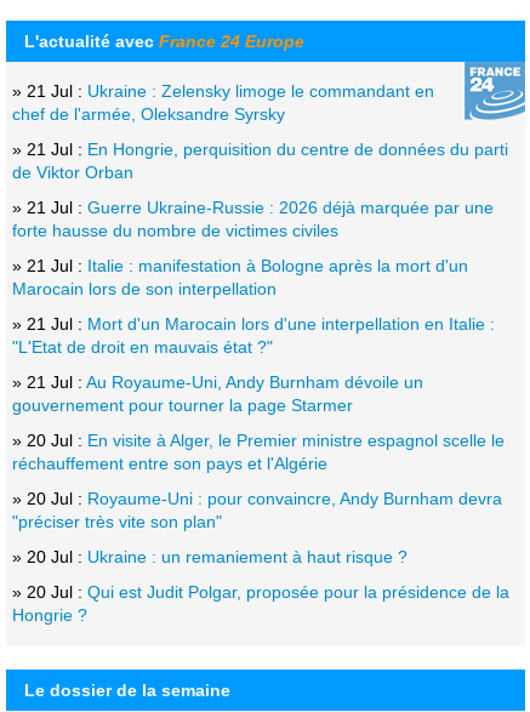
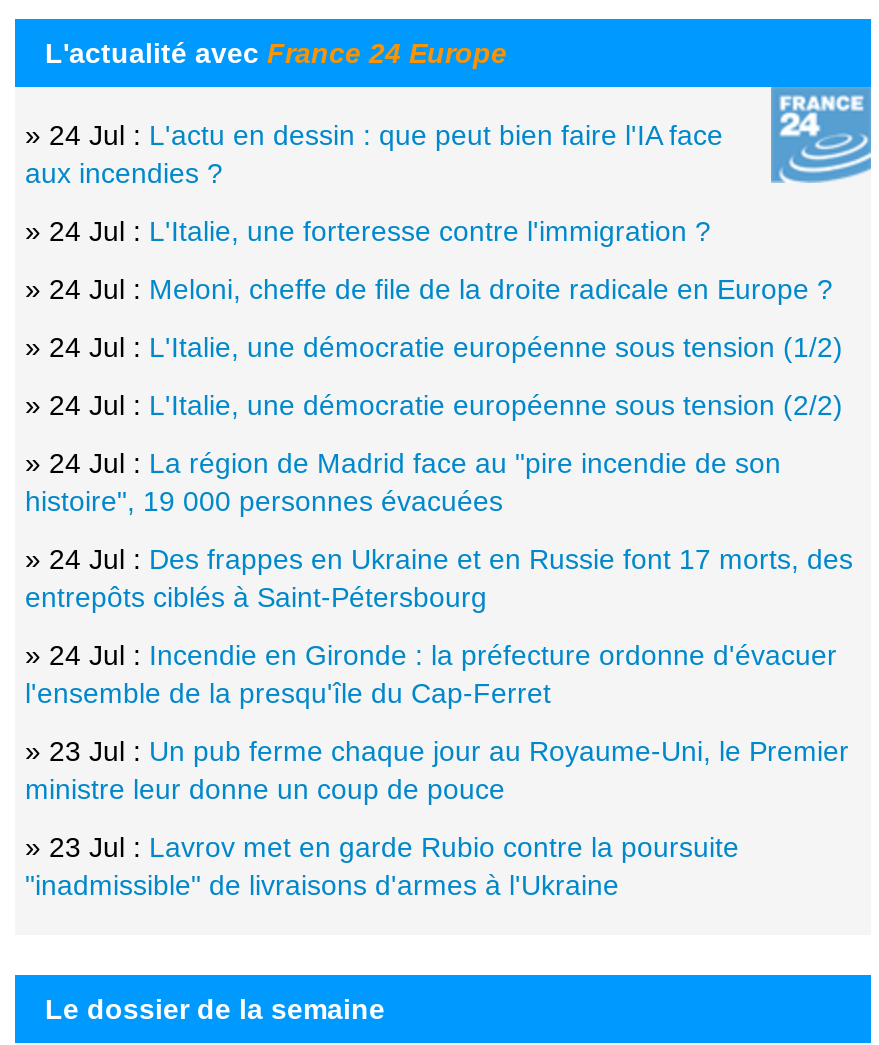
[12,82,434,124] » 21 Jul : Ukraine : Zelensky limoge le commandant en | chef de l'armée, Oleksandre Syrsky -> [25,119,723,189] » 24 Jul : L'actu en dessin : que peut bien faire l'IA face | aux incendies ?
[12,140,508,182] » 21 Jul : En Hongrie, perquisition du centre de données du parti | de Viktor Orban -> [25,215,711,247] » 24 Jul : L'Italie, une forteresse contre l'immigration ?
[12,198,494,240] » 21 Jul : Guerre Ukraine-Russie : 2026 déjà marquée par une | forte hausse du nombre de victimes civiles -> [25,273,833,305] » 24 Jul : Meloni, cheffe de file de la droite radicale en Europe ?
[12,256,468,299] » 21 Jul : Italie : manifestation à Bologne après la mort d'un | Marocain lors de son interpellation -> [25,331,843,363] » 24 Jul : L'Italie, une démocratie européenne sous tension (1/2)
[12,314,495,357] » 21 Jul : Mort d'un Marocain lors d'une interpellation en Italie : | "L'Etat de droit en mauvais état ?" -> [25,389,843,421] » 24 Jul : L'Italie, une démocratie européenne sous tension (2/2)
[12,373,423,415] » 21 Jul : Au Royaume-Uni, Andy Burnham dévoile un | gouvernement pour tourner la page Starmer -> [25,447,781,517] » 24 Jul : La région de Madrid face au "pire incendie de son | histoire", 19 000 personnes évacuées
[12,431,505,473] » 20 Jul : En visite à Alger, le Premier ministre espagnol scelle le | réchauffement entre son pays et l'Algérie -> [25,543,853,613] » 24 Jul : Des frappes en Ukraine et en Russie font 17 morts, des | entrepôts ciblés à Saint-Pétersbourg
[12,489,502,532] » 20 Jul : Royaume-Uni : pour convaincre, Andy Burnham devra | "préciser très vite son plan" -> [25,639,837,709] » 24 Jul : Incendie en Gironde : la préfecture ordonne d'évacuer | l'ensemble de la presqu'île du Cap-Ferret
[12,547,408,567] » 20 Jul : Ukraine : un remaniement à haut risque ? -> [25,735,849,805] » 23 Jul : Un pub ferme chaque jour au Royaume-Uni, le Premier | ministre leur donne un coup de pouce
[12,582,509,625] » 20 Jul : Qui est Judit Polgar, proposée pour la présidence de la | Hongrie ? -> [25,831,739,901] » 23 Jul : Lavrov met en garde Rubio contre la poursuite | "inadmissible" de livraisons d'armes à l'Ukraine

